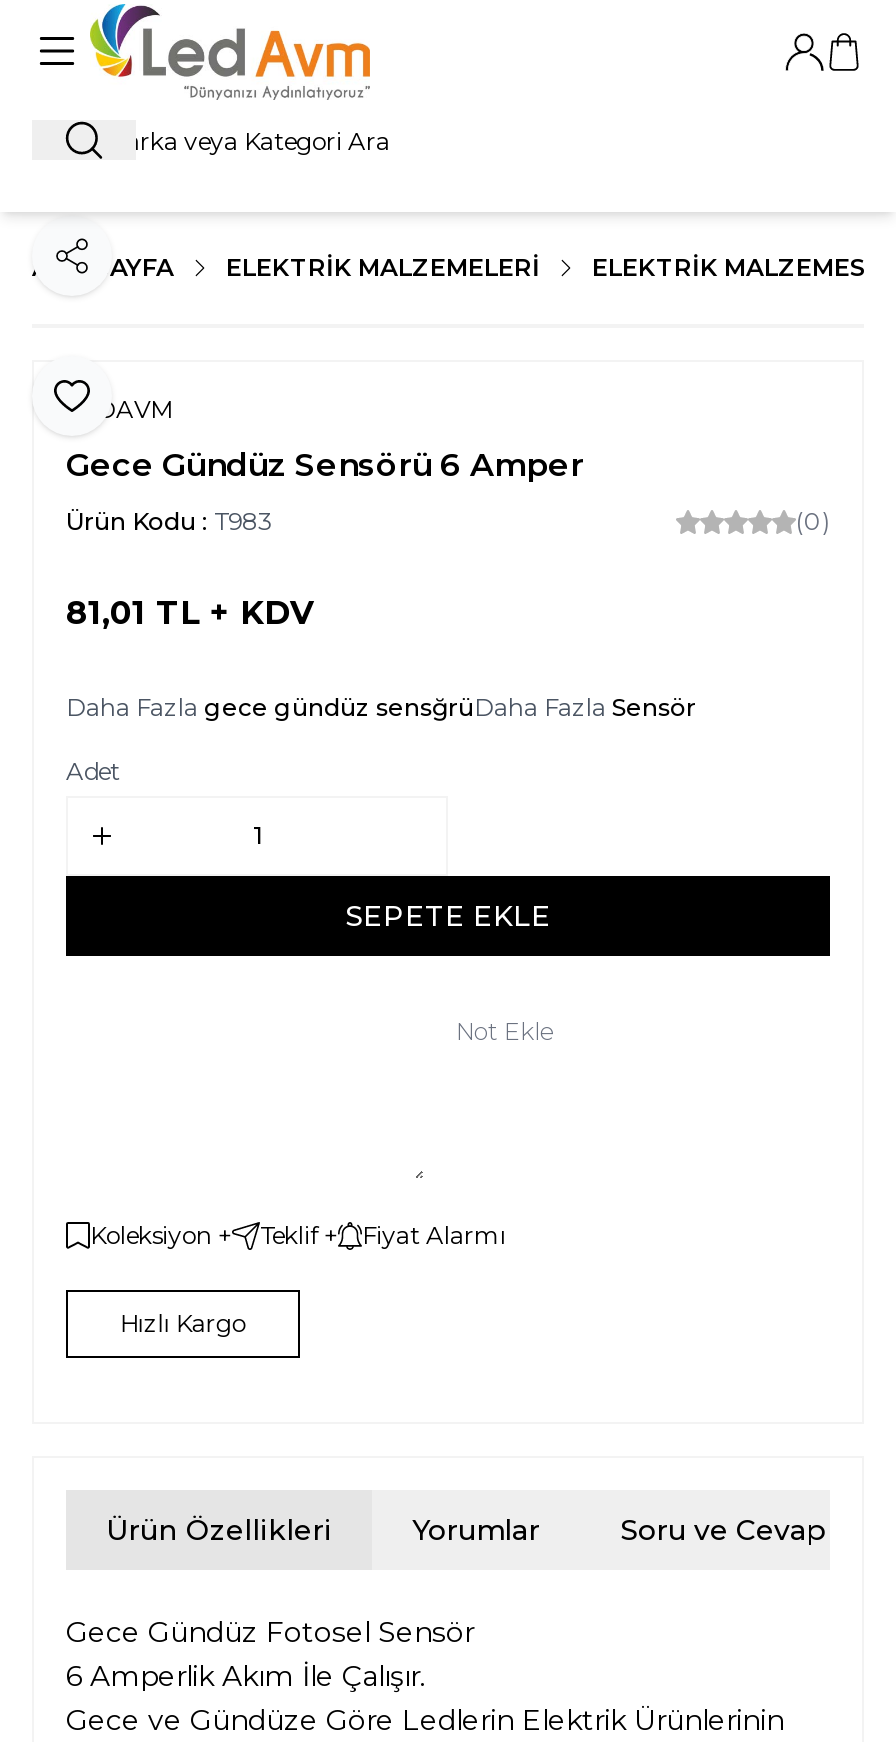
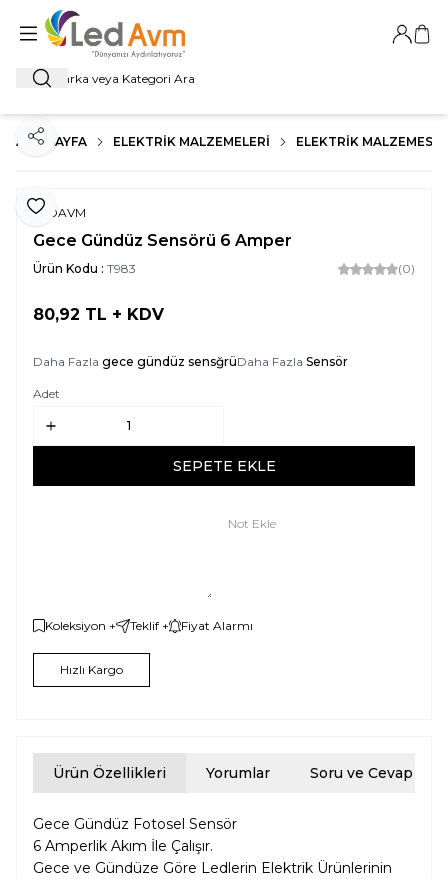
[66,594,314,632] 81,01 TL + KDV -> [33,305,164,324] 80,92 TL + KDV

